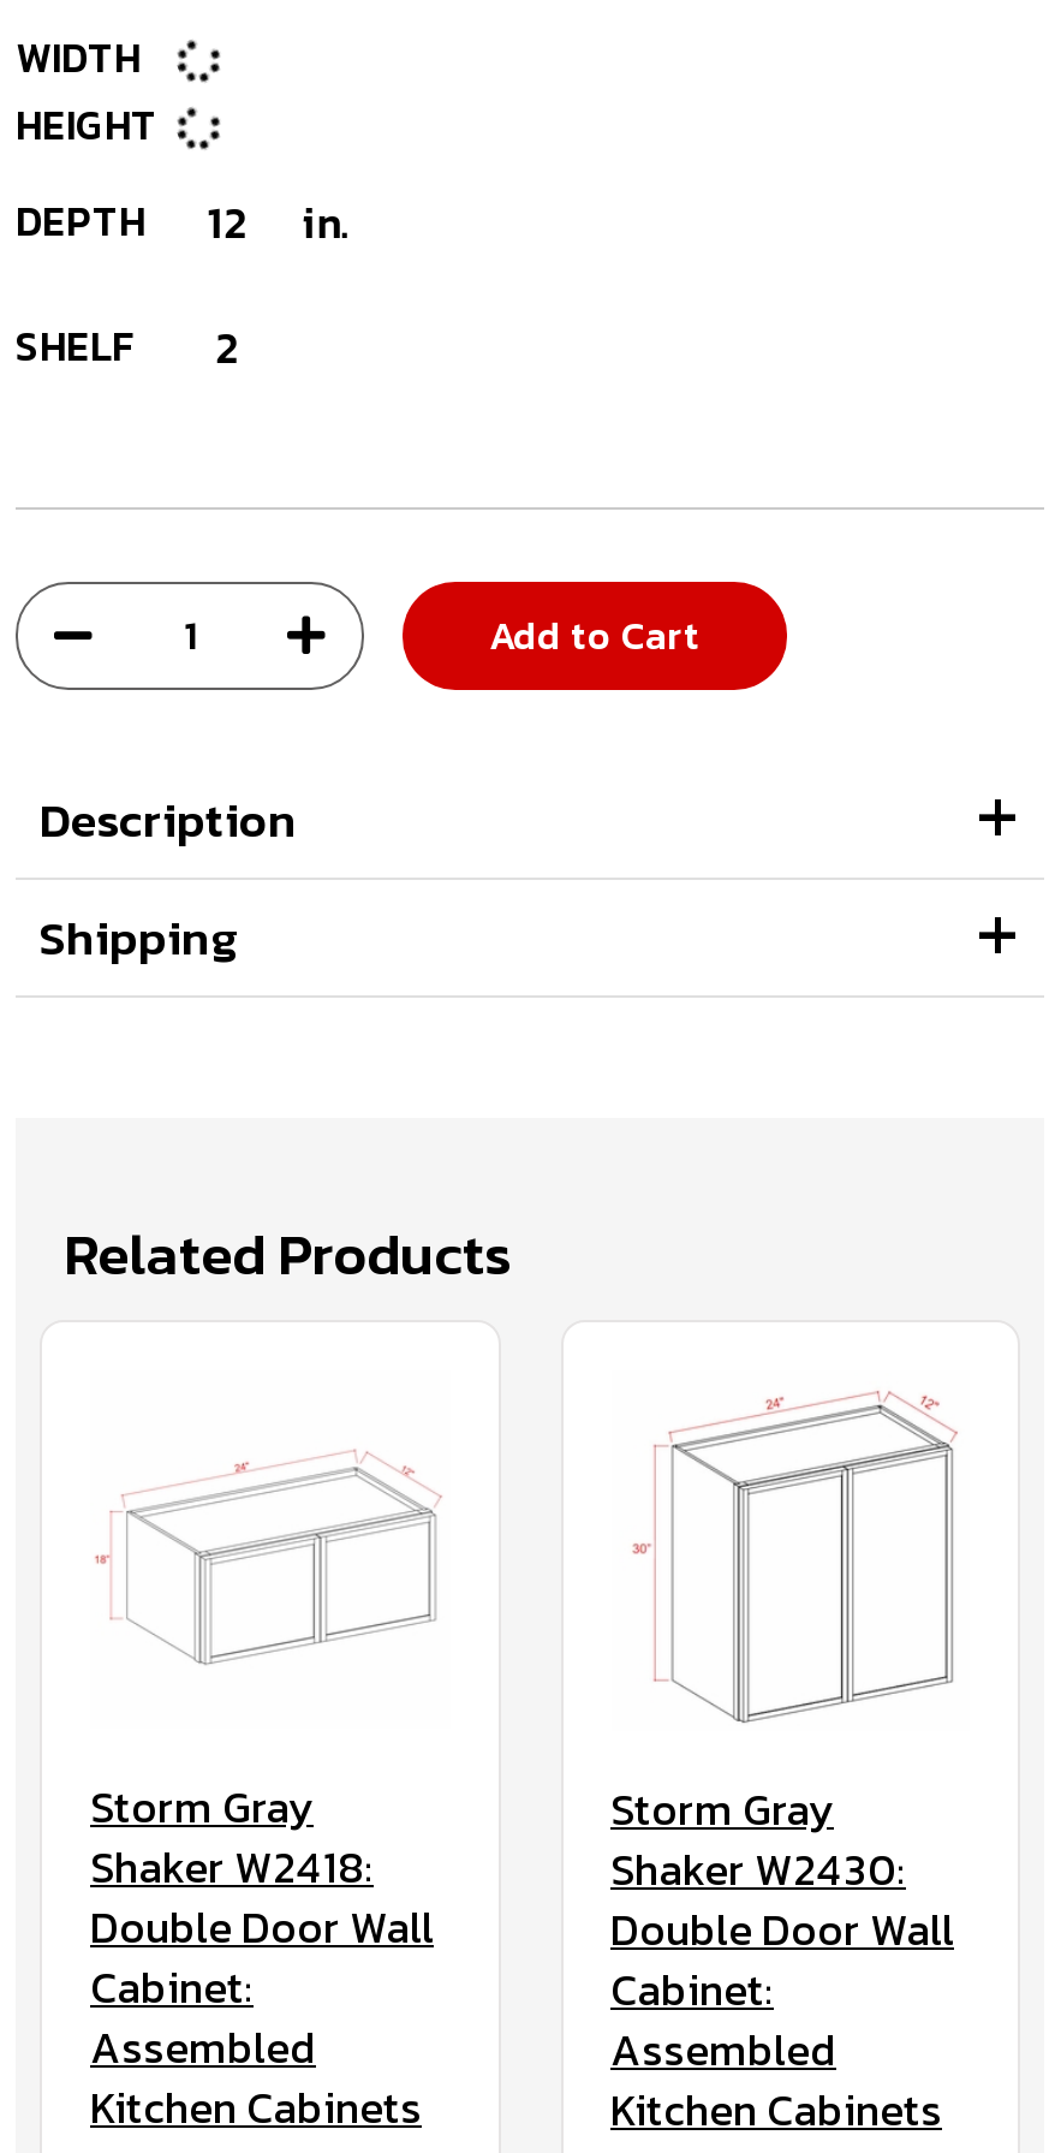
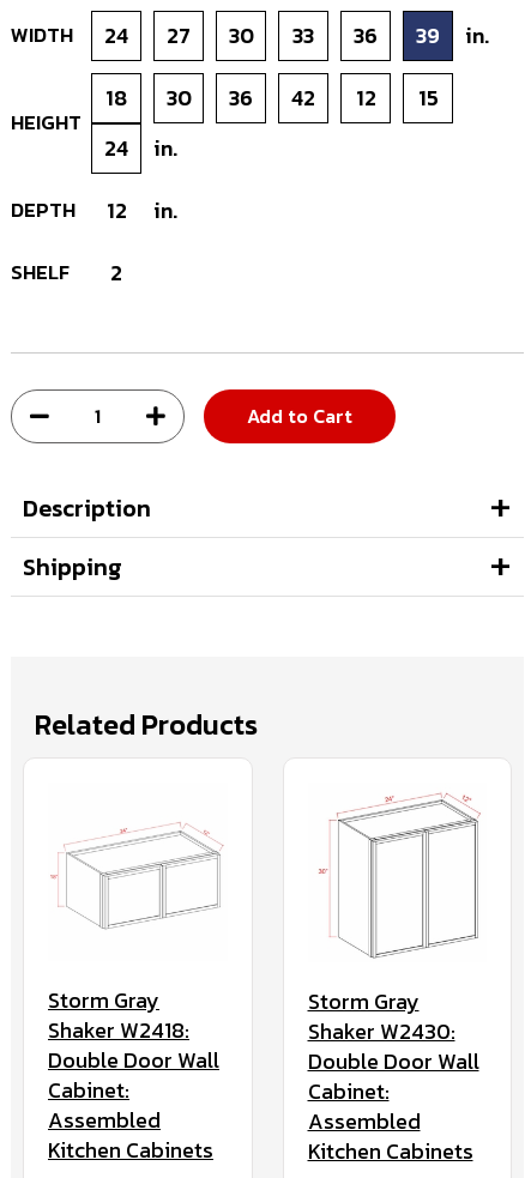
none -> [105,19,490,52] 24 | 27 | 30 | 33 | 36 | 39 | in.
none -> [105,81,439,164] 18 | 30 | 36 | 42 | 12 | 15 | 24 | in.

